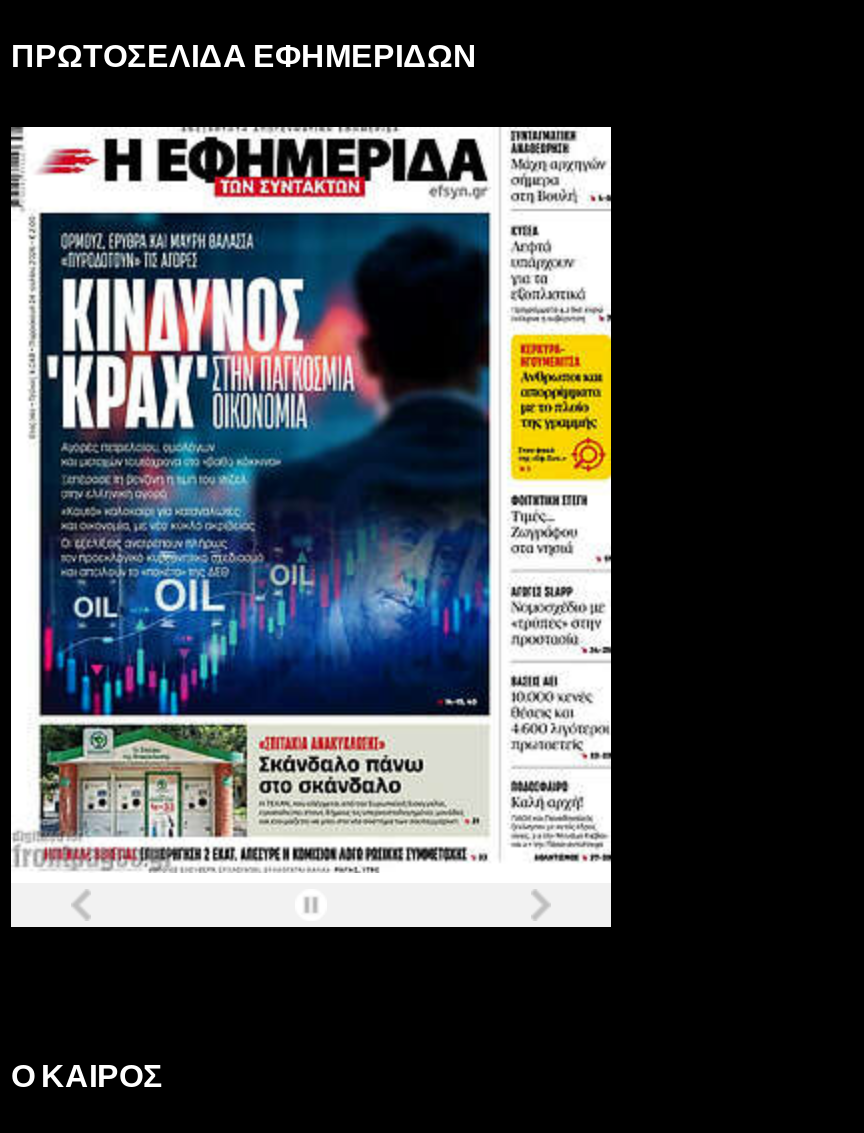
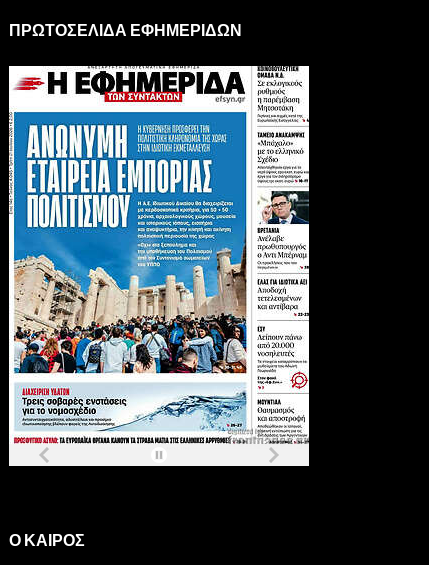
[9,125,613,883] [image] -> [9,66,310,445] [image]

